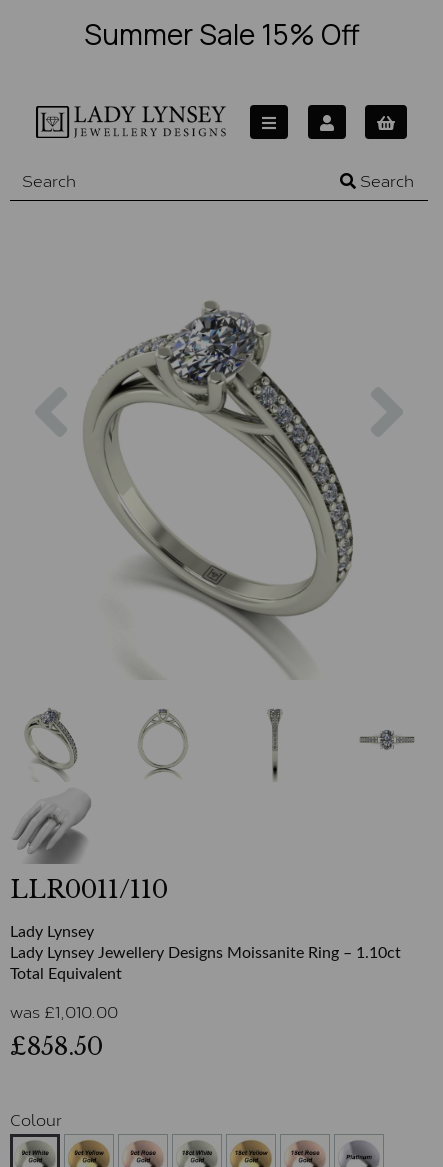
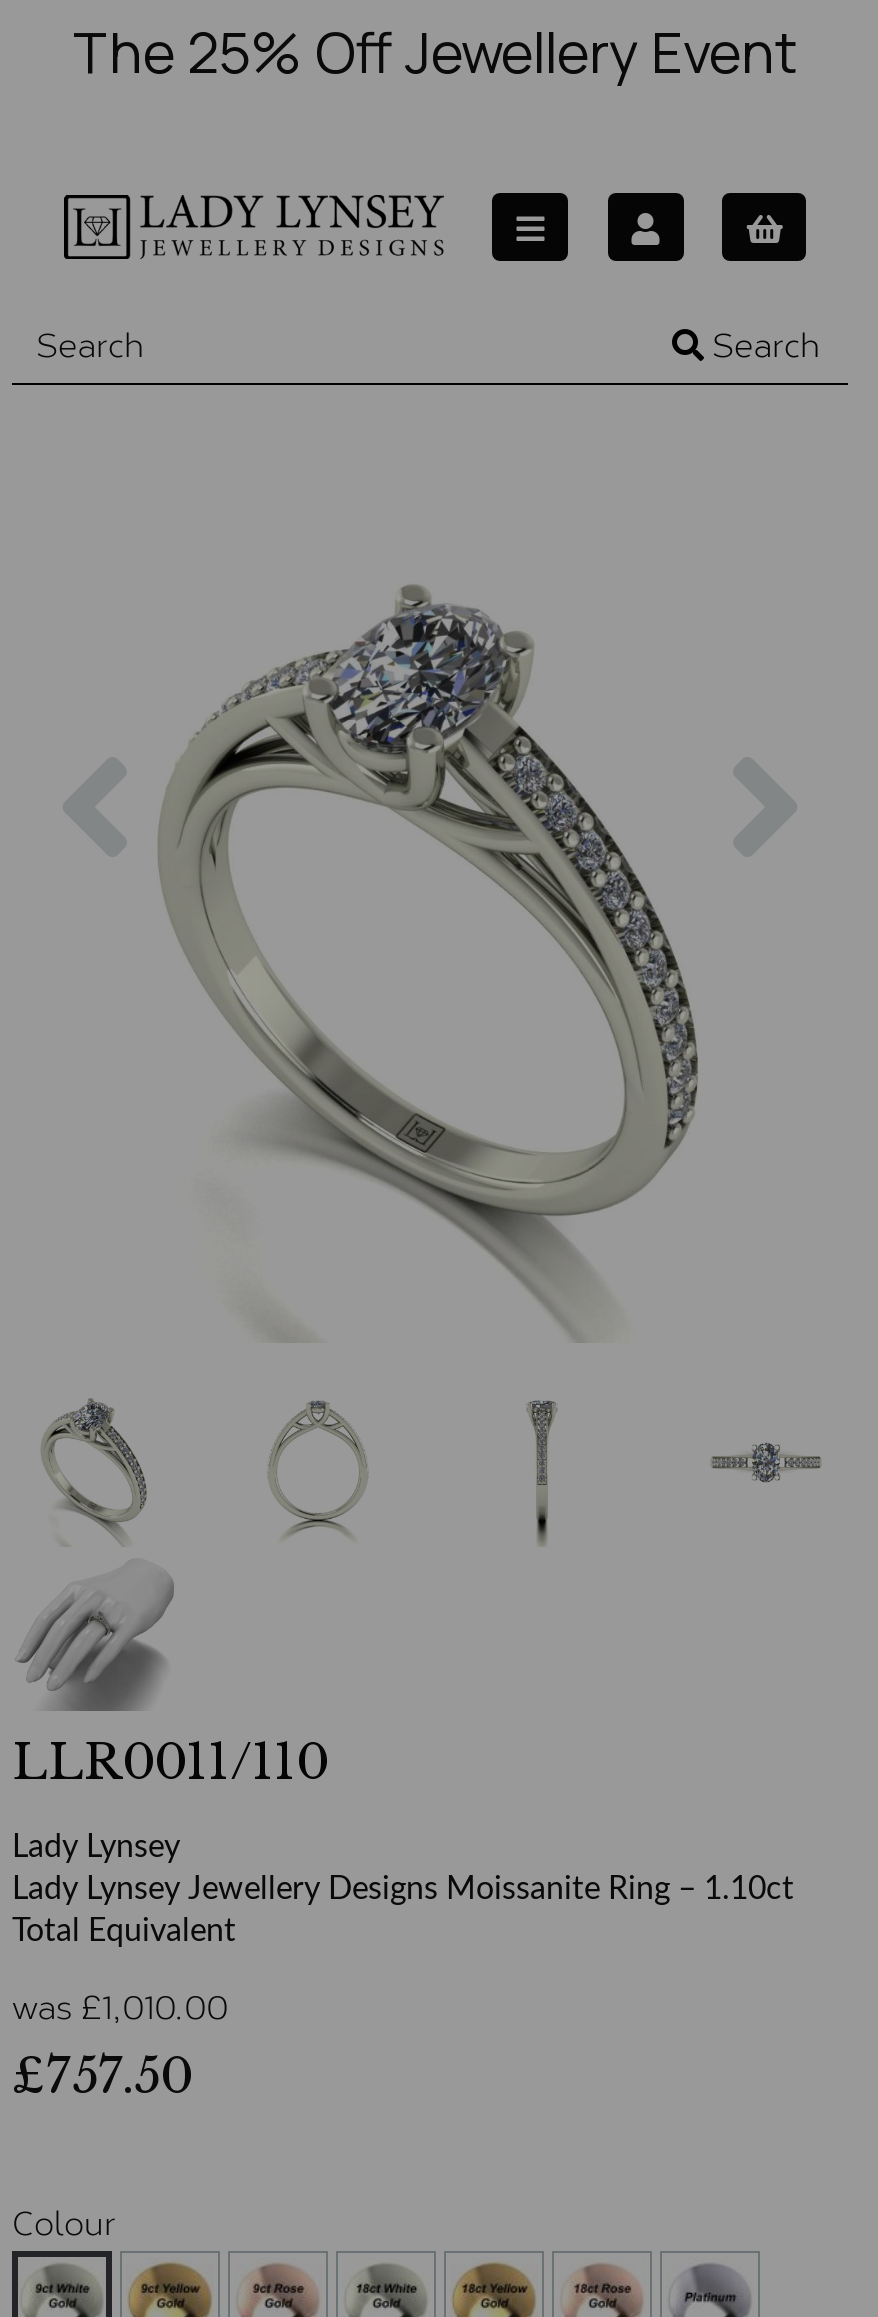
[78,15,360,53] Summer Sale 15% Off -> [73,13,799,89] The 25% Off Jewellery Event
[10,1032,103,1061] £858.50 -> [12,2047,192,2105] £757.50

